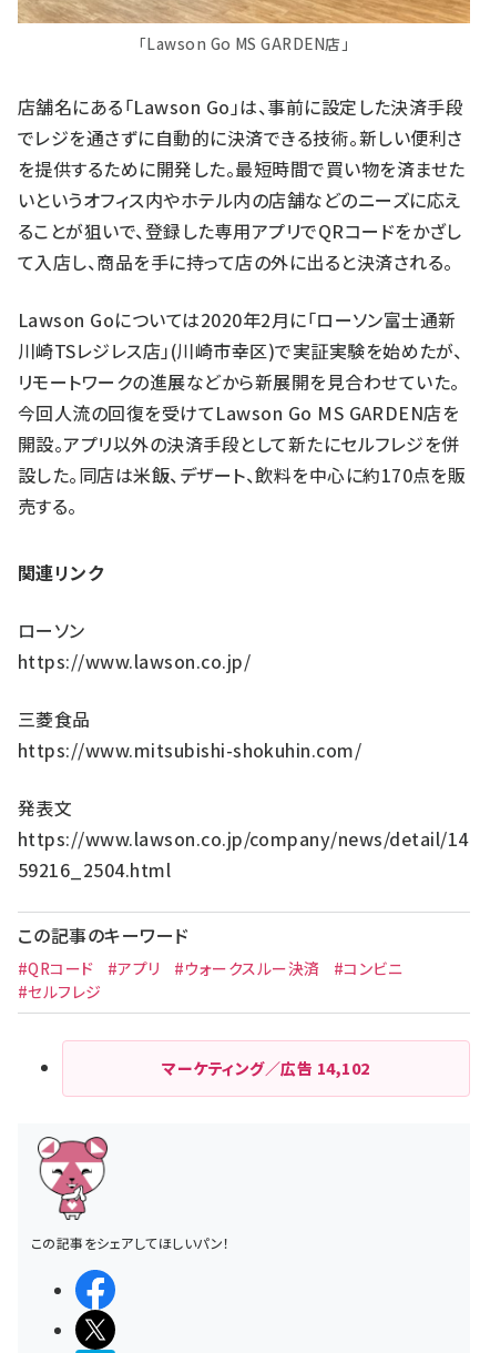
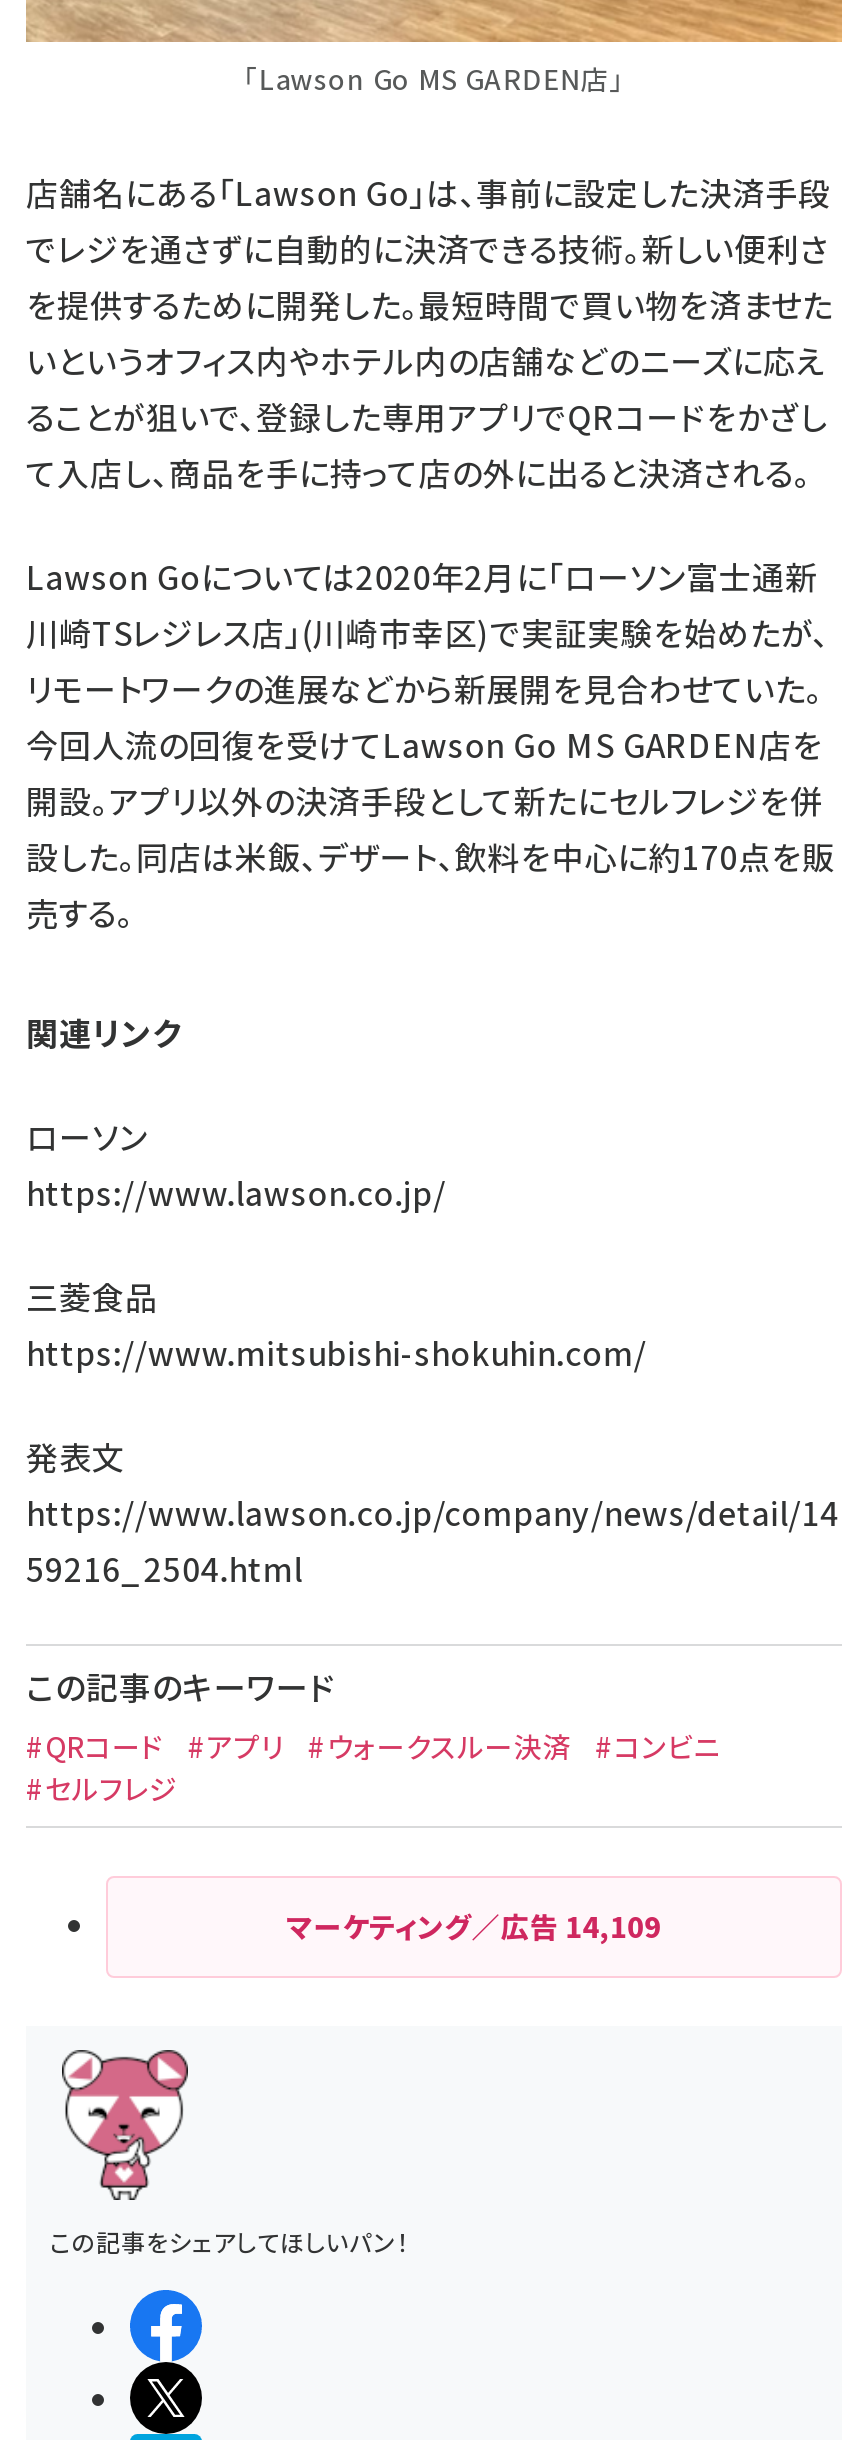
[162,1057,370,1079] マーケティング／広告14,102 -> [287,1906,661,1946] マーケティング／広告14,109

